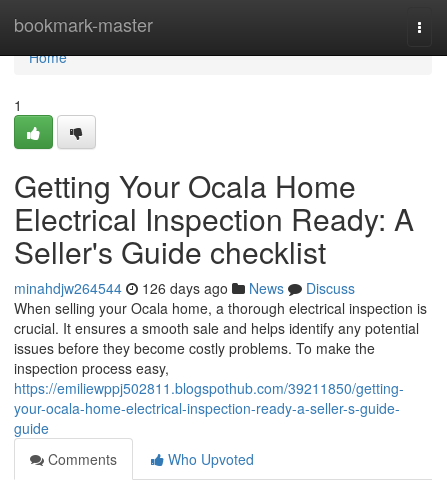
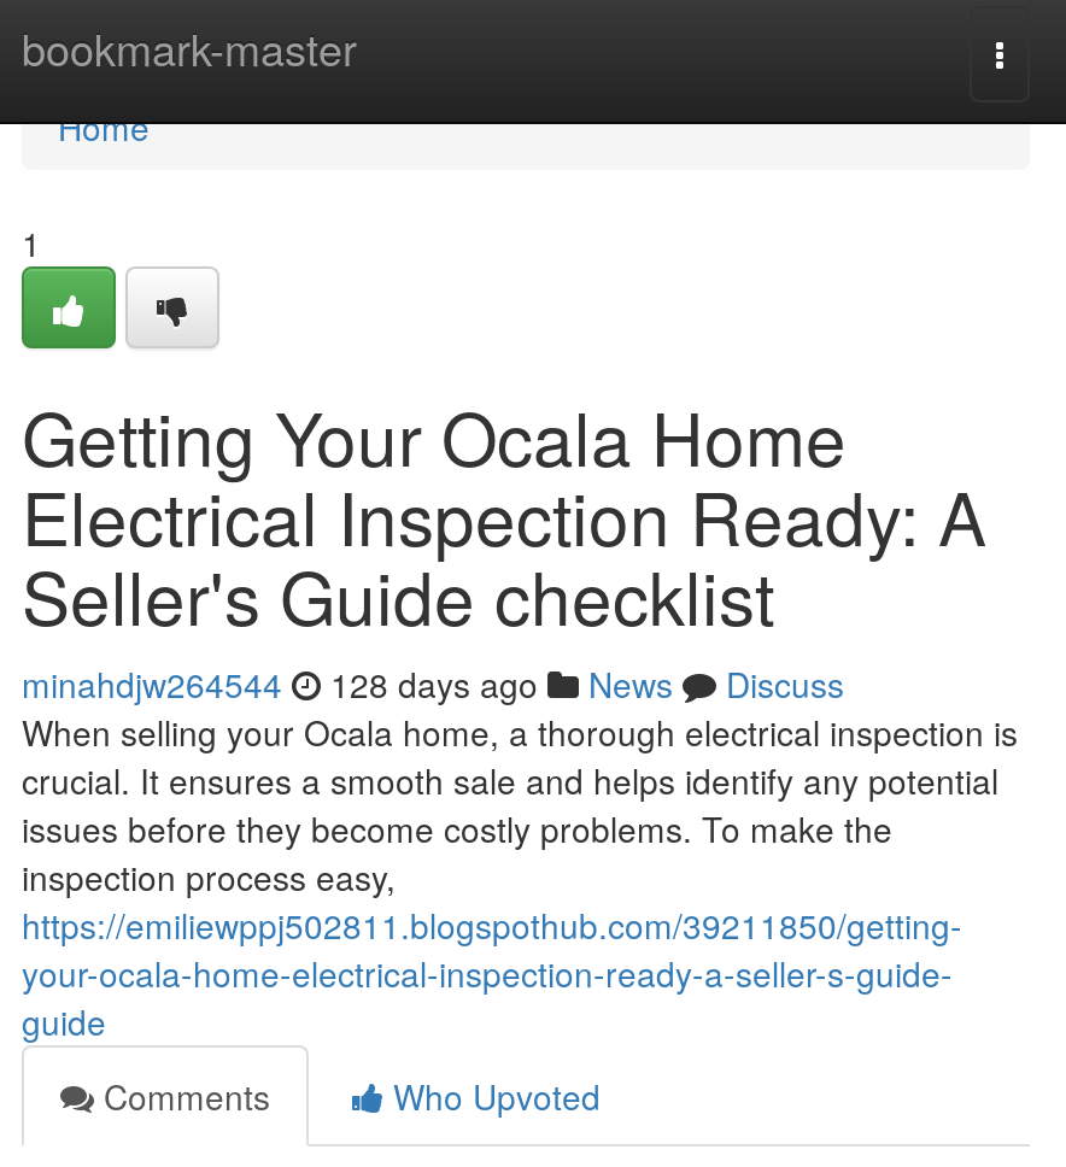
[14,278,355,298] minahdjw264544 126 days ago News Discuss -> [22,659,844,708] minahdjw264544 128 days ago News Discuss

